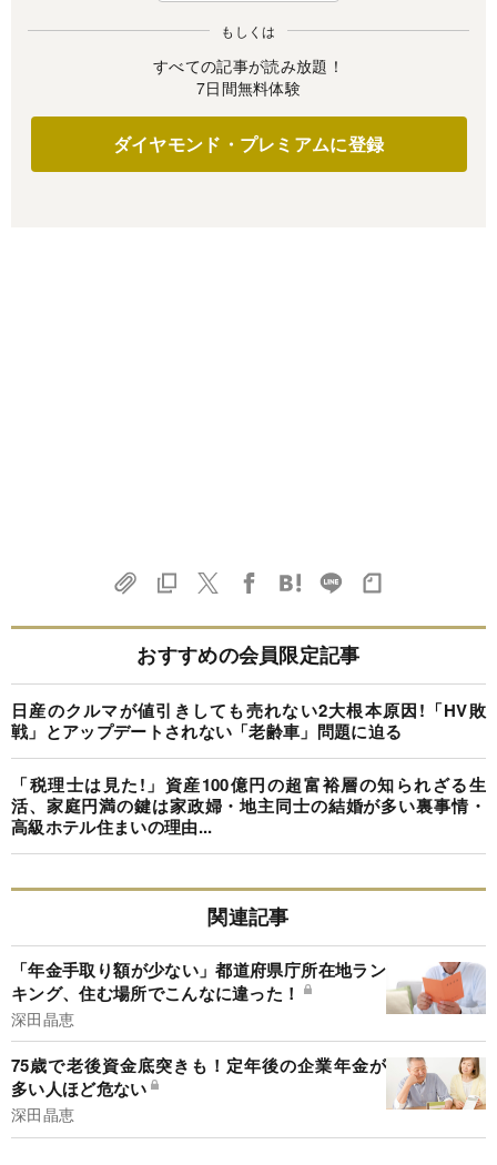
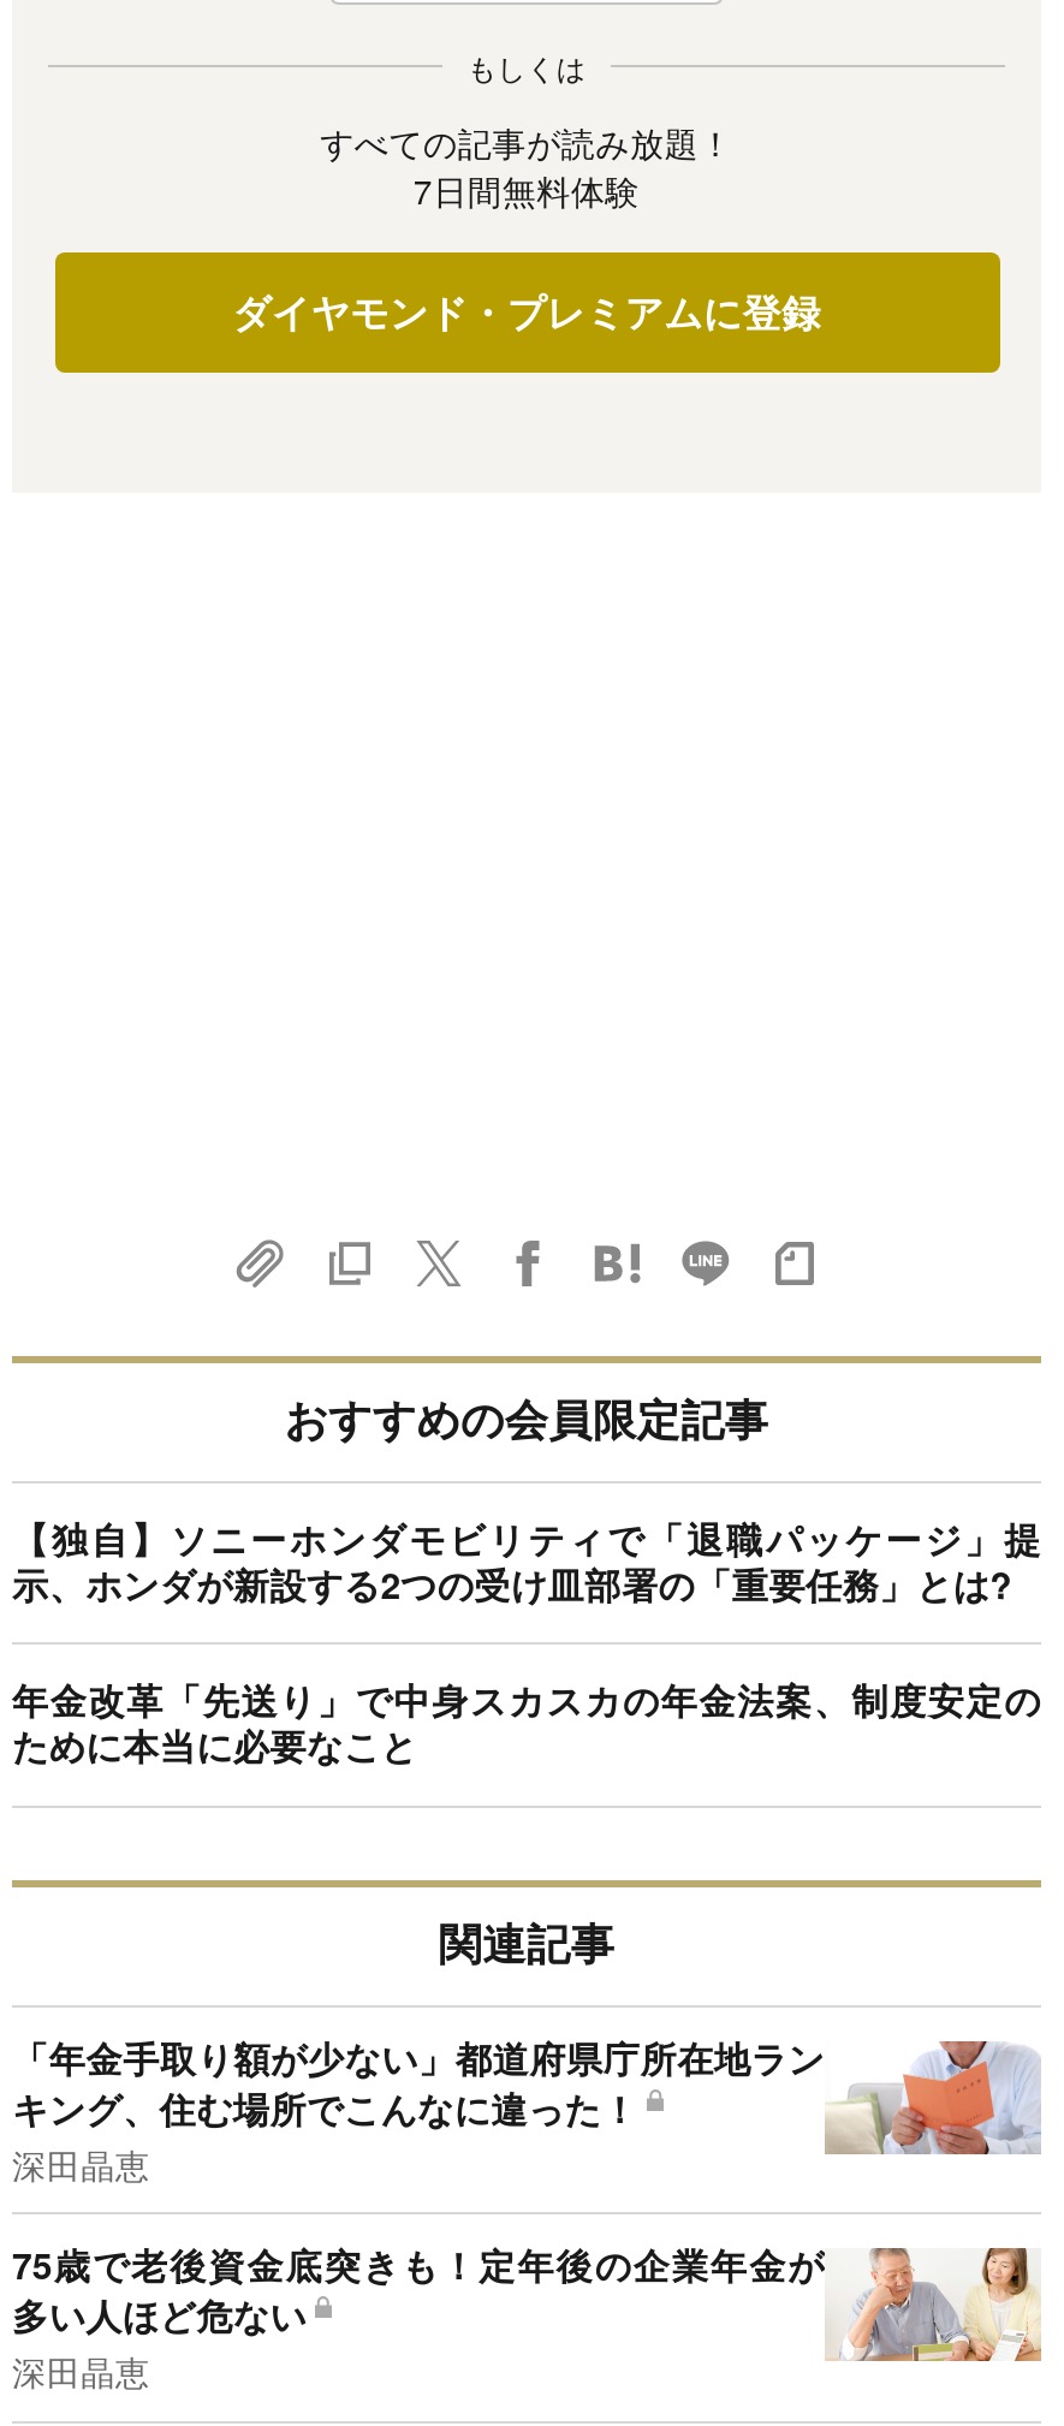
[11,698,486,743] 日産のクルマが値引きしても売れない2大根本原因!「HV敗 | 戦」とアップデートされない「老齢車」問題に迫る -> [12,1512,1041,1611] 【独自】ソニーホンダモビリティで「退職パッケージ」提 | 示、ホンダが新設する2つの受け皿部署の「重要任務」とは?
[11,772,486,839] 「税理士は見た!」資産100億円の超富裕層の知られざる生 | 活、家庭円満の鍵は家政婦・地主同士の結婚が多い裏事情・ | 高級ホテル住まいの理由... -> [12,1674,1041,1773] 年金改革「先送り」で中身スカスカの年金法案、制度安定の | ために本当に必要なこと

